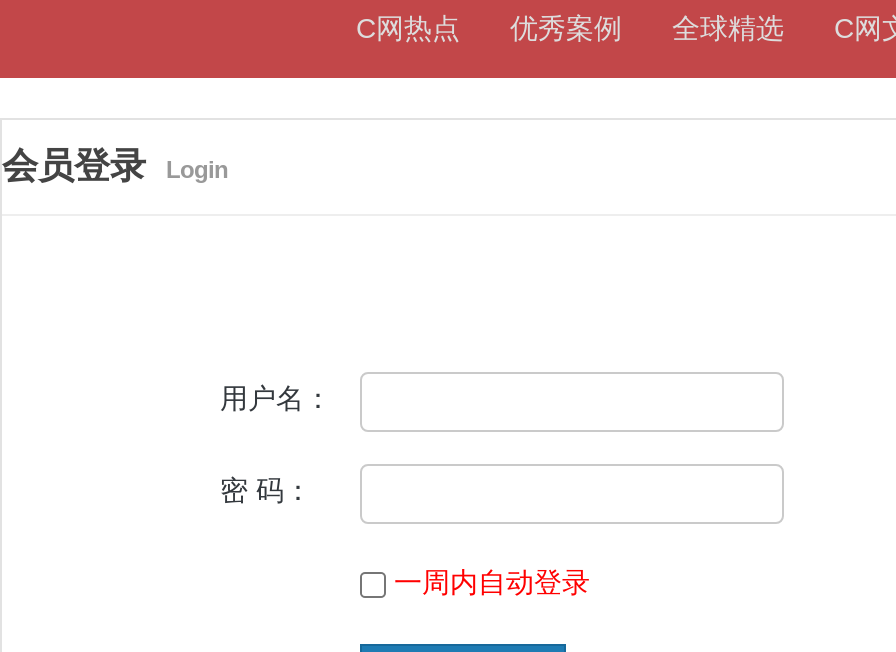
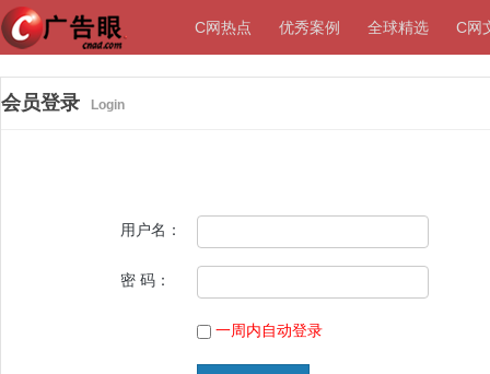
none -> [3,8,122,50] [image]

